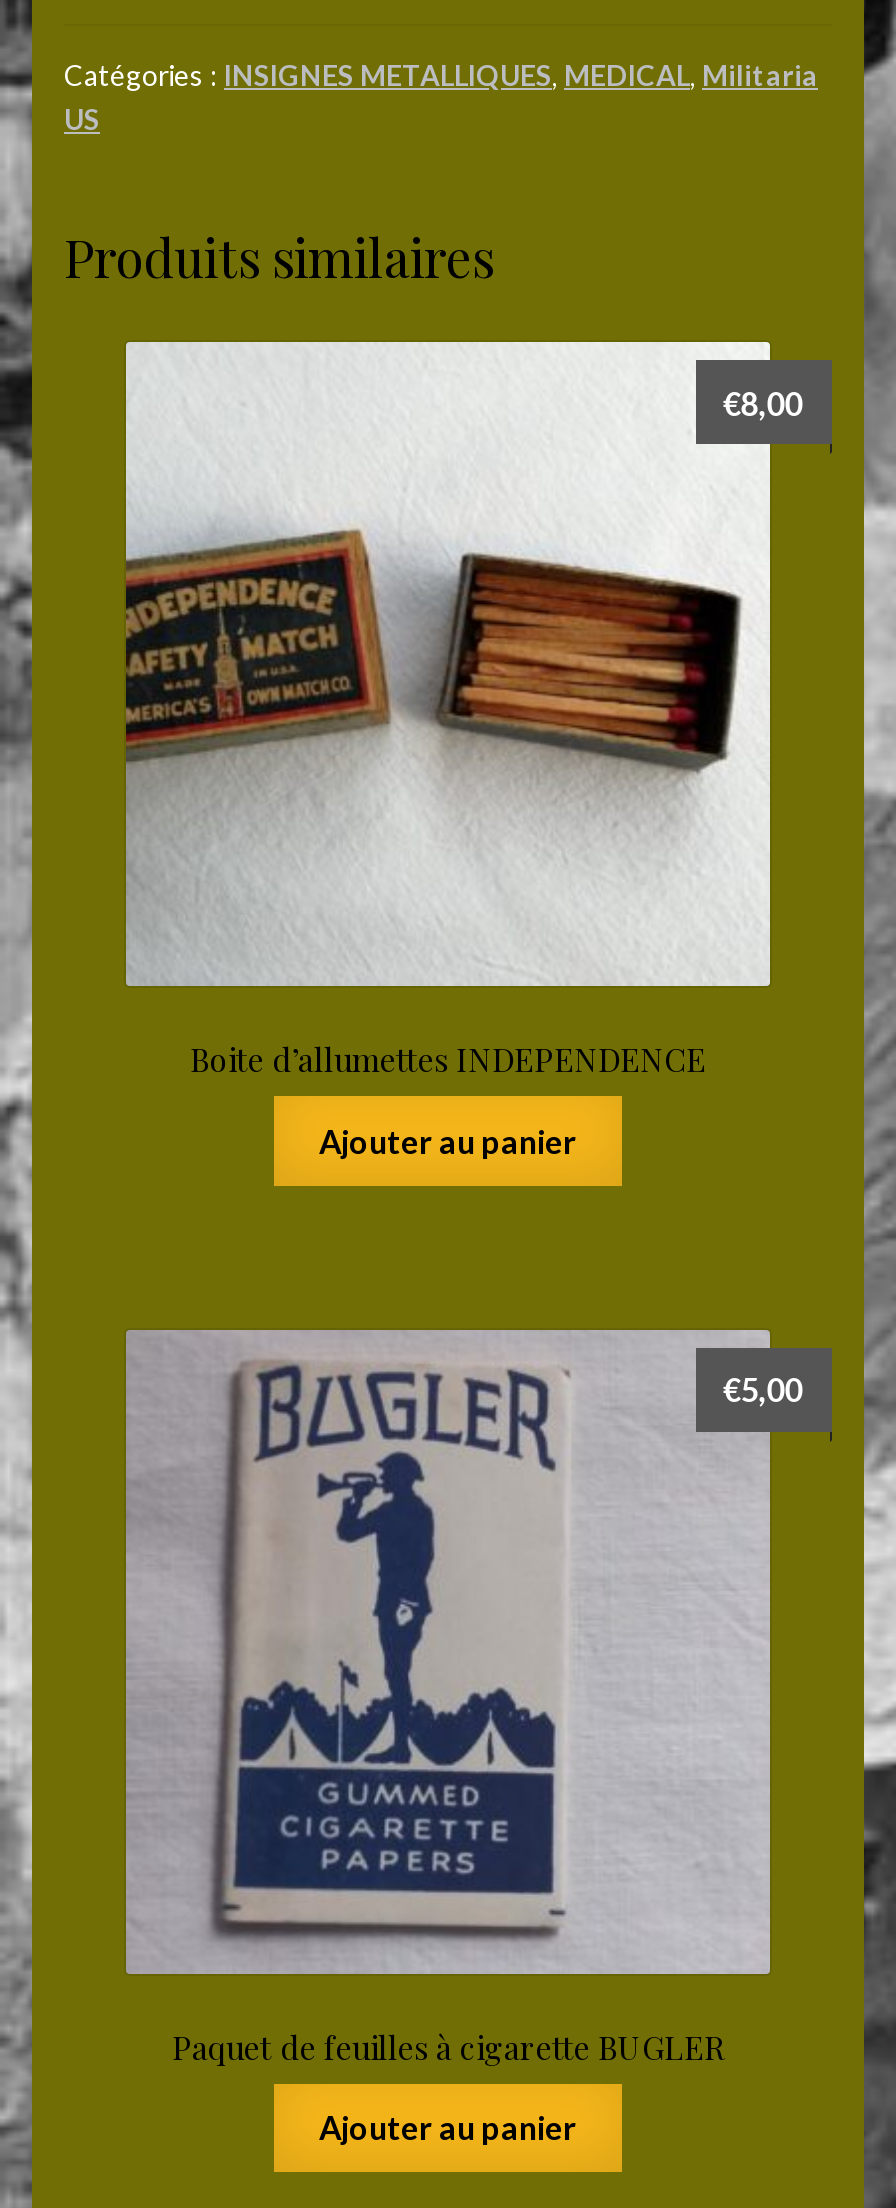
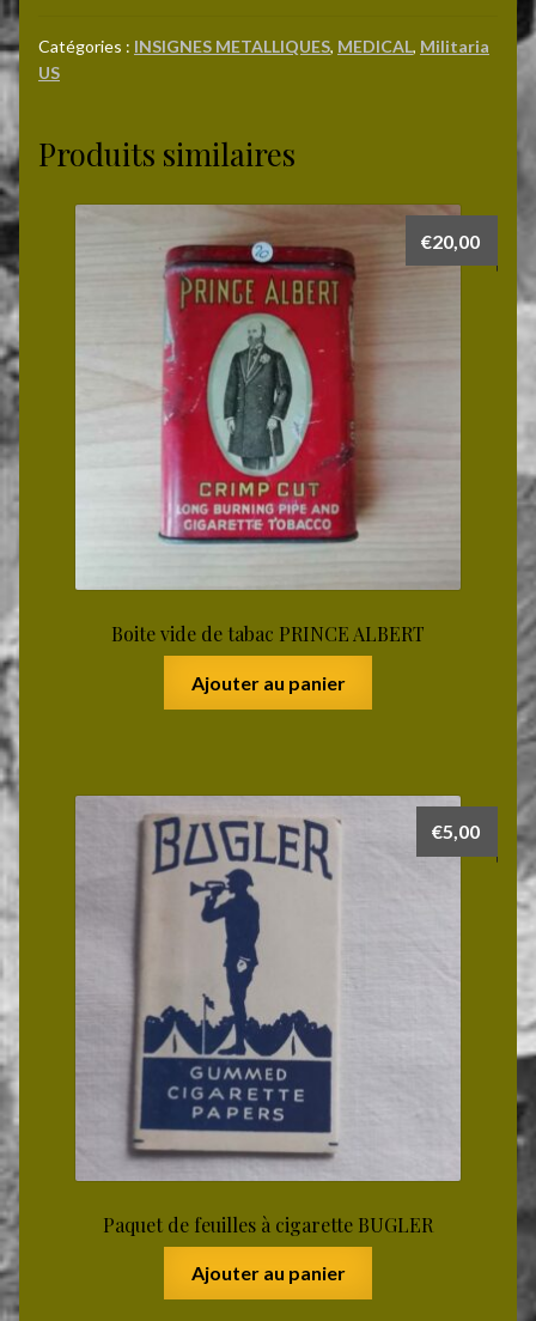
[124,340,803,986] [image] | €8,00 -> [74,205,480,590] [image] | €20,00
[190,1038,706,1080] Boite d’allumettes INDEPENDENCE -> [111,621,425,646] Boite vide de tabac PRINCE ALBERT

